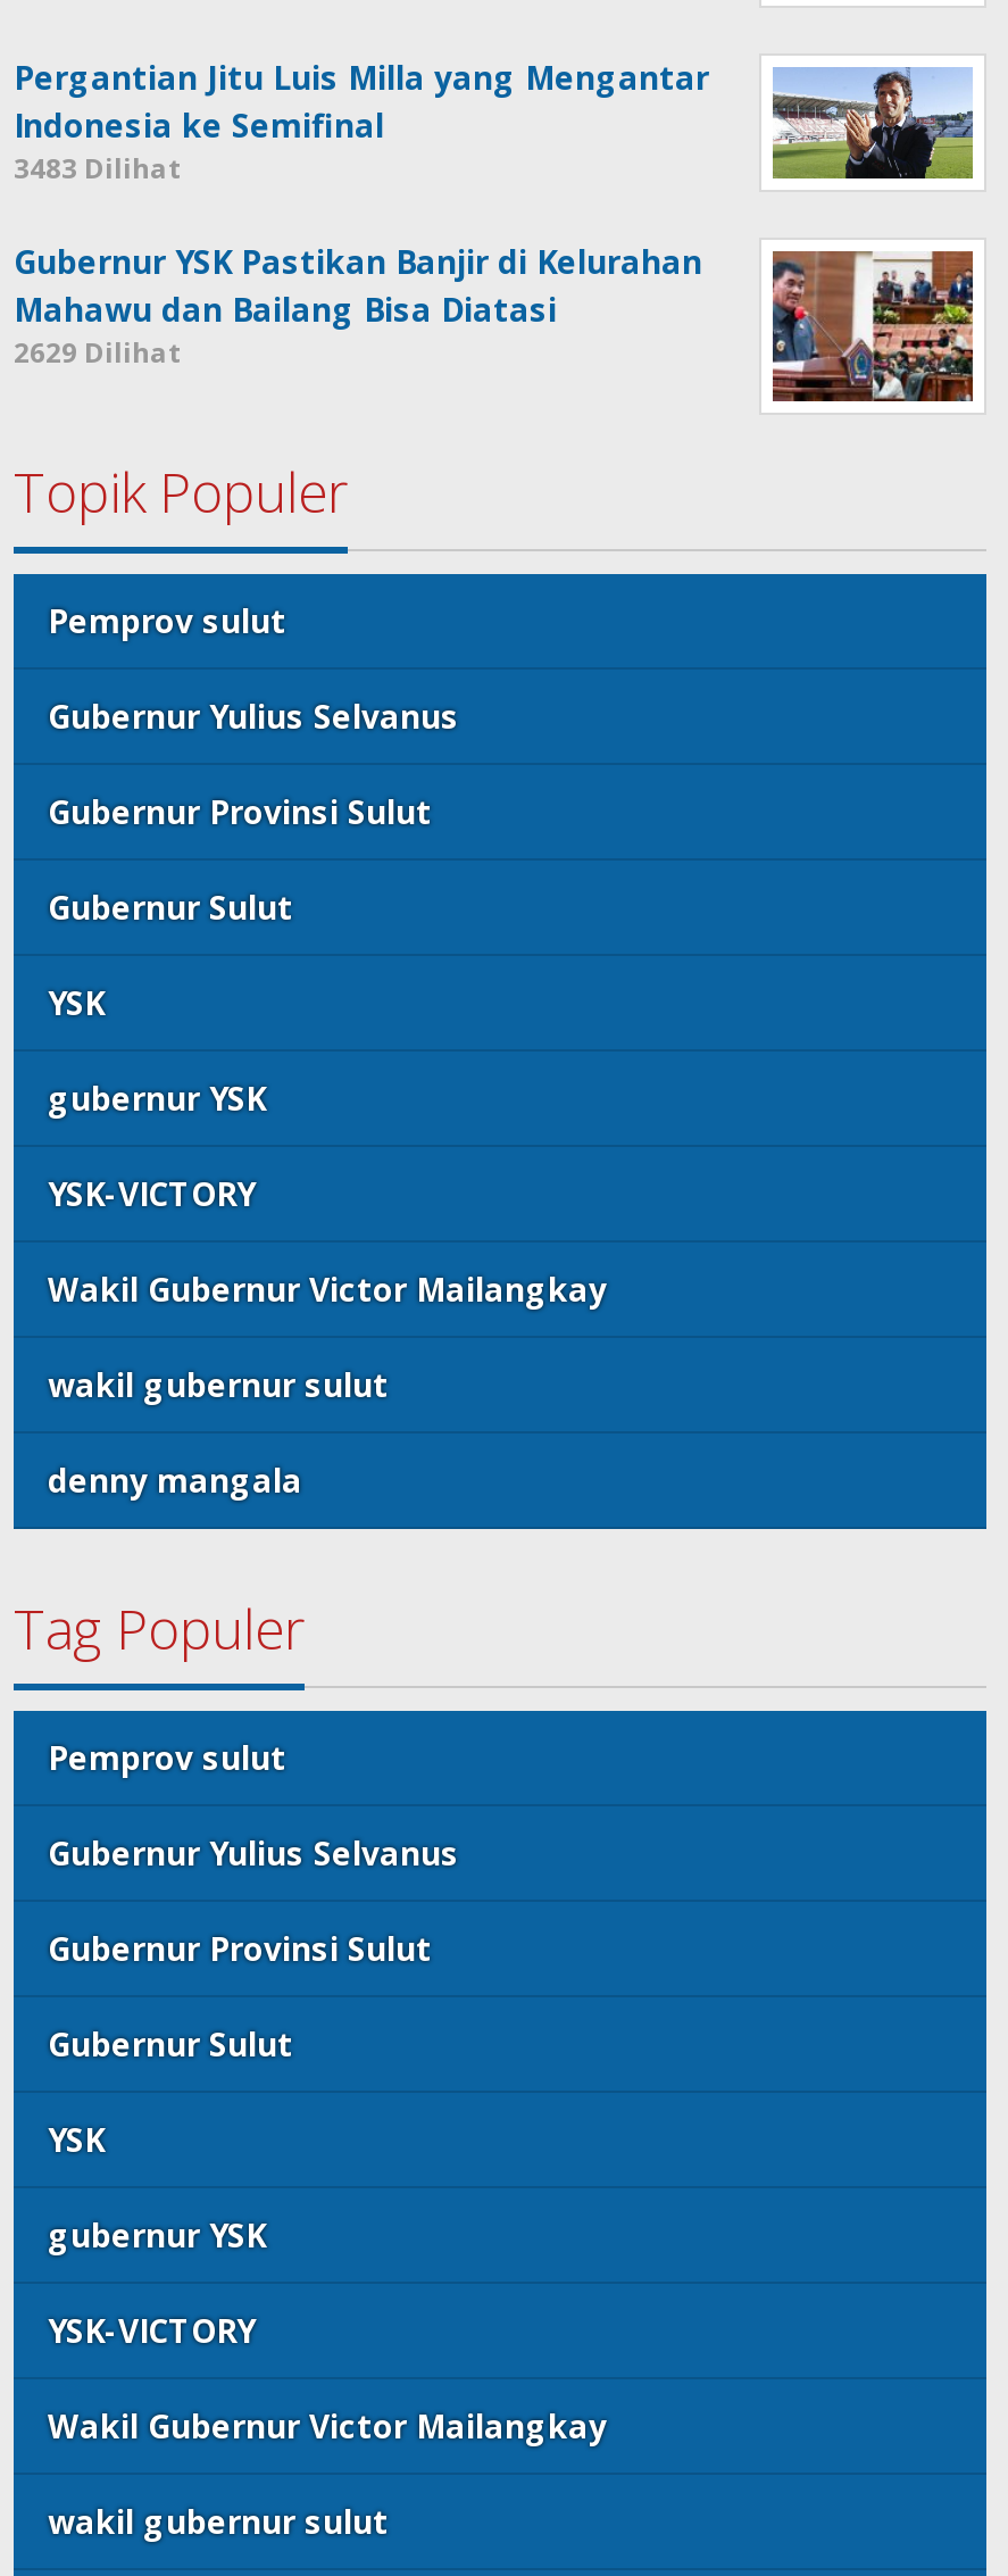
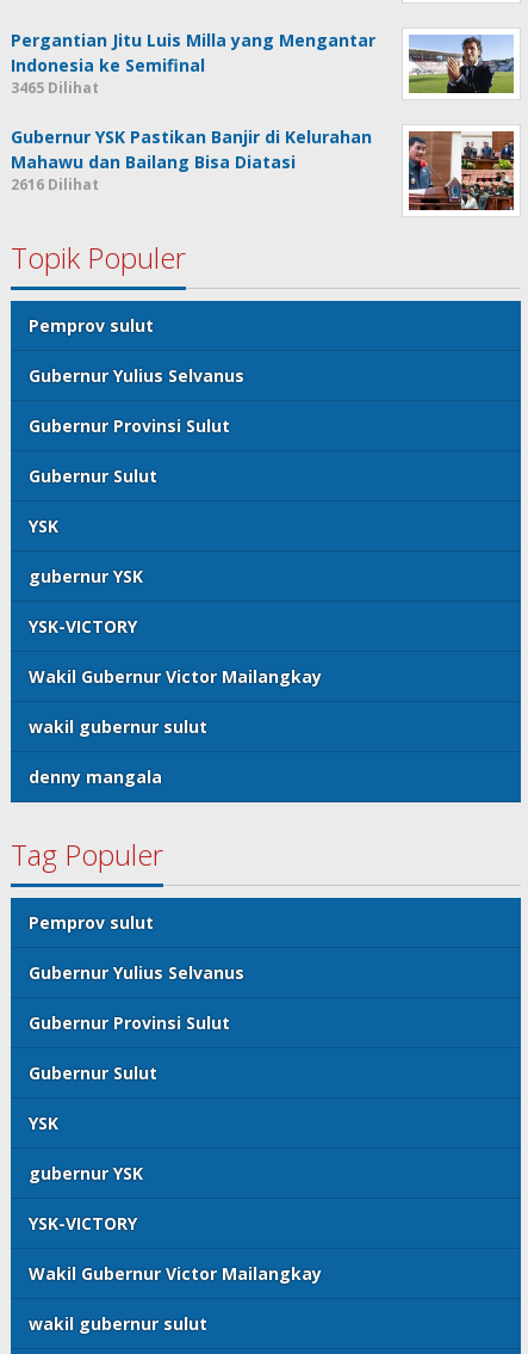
[14,150,182,189] 3483 Dilihat -> [11,78,99,99] 3465 Dilihat
[14,334,182,372] 2629 Dilihat -> [11,175,99,195] 2616 Dilihat

